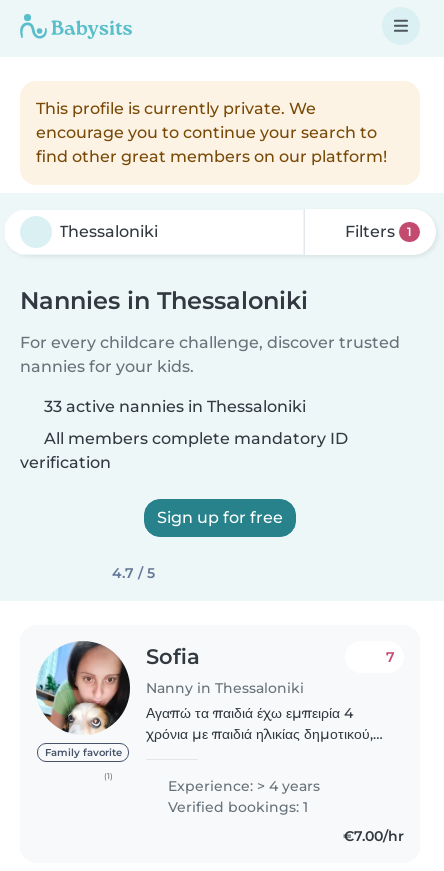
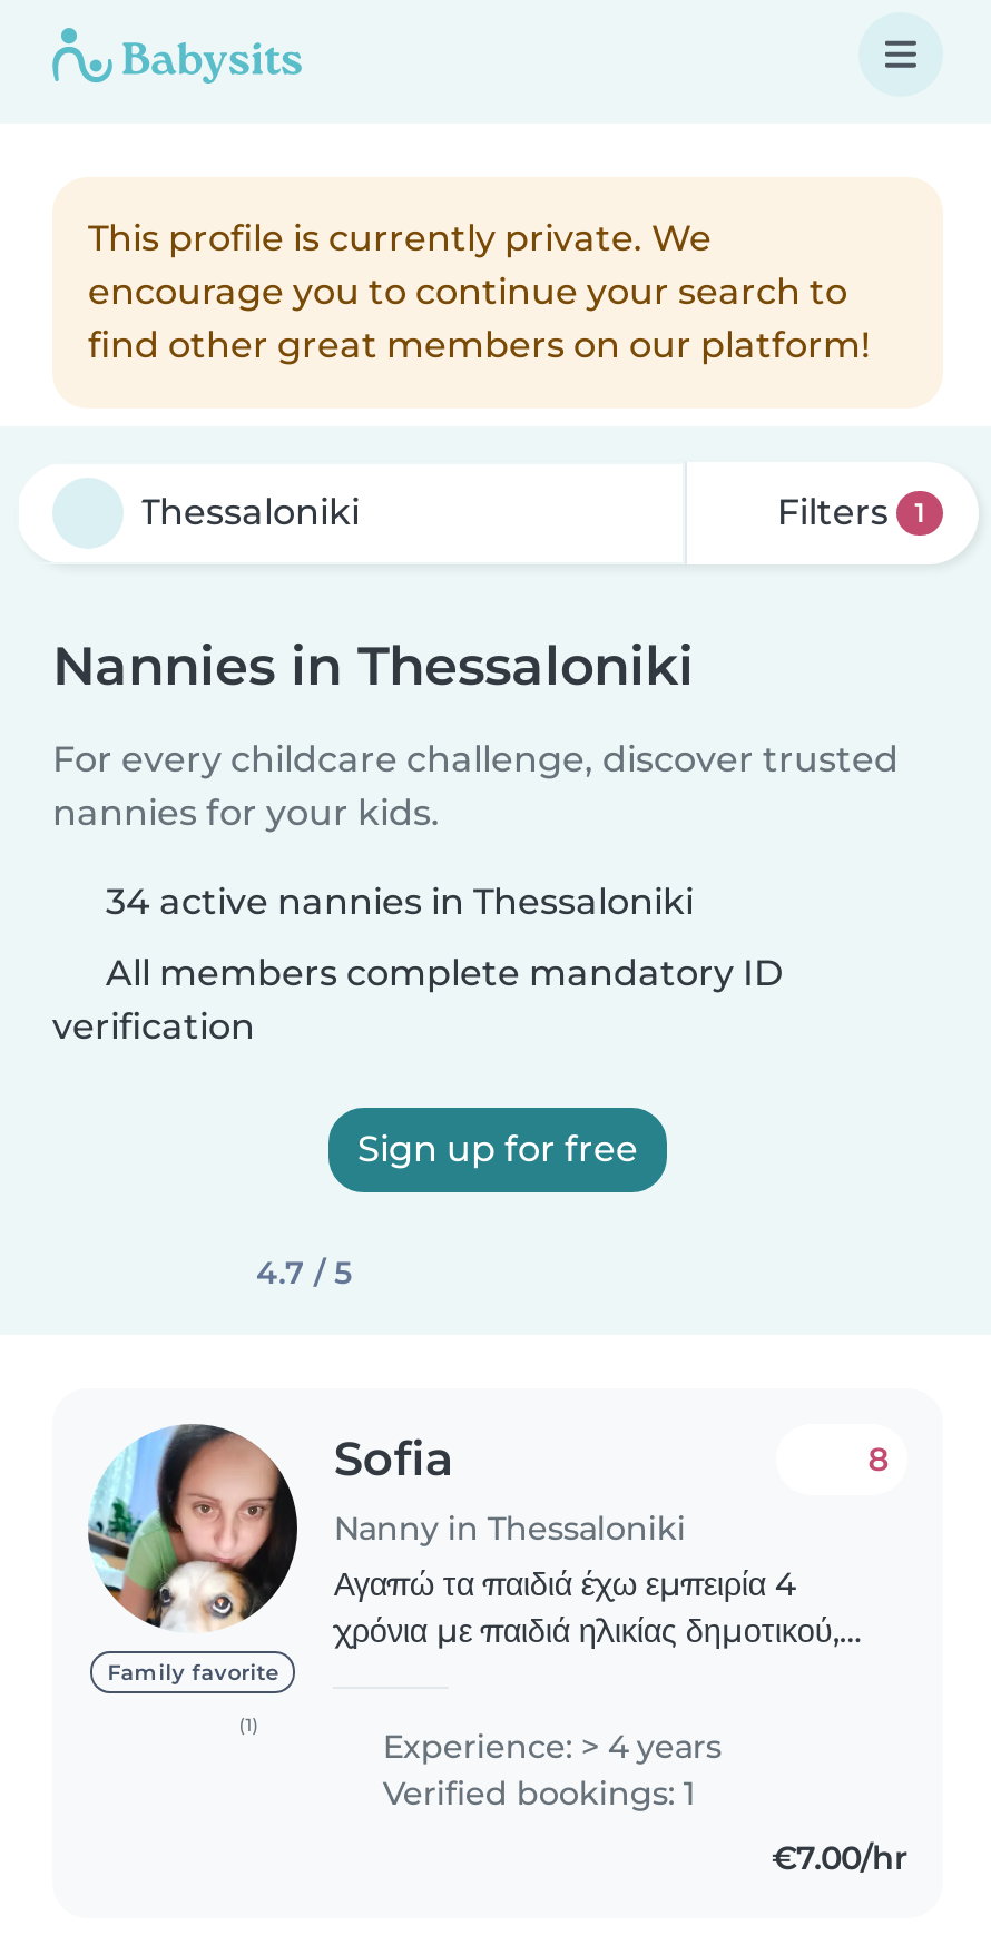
[44,397,306,416] 33 active nannies in Thessaloniki -> [106,881,694,923] 34 active nannies in Thessaloniki
[386,648,395,666] 7 -> [868,1440,888,1480] 8

